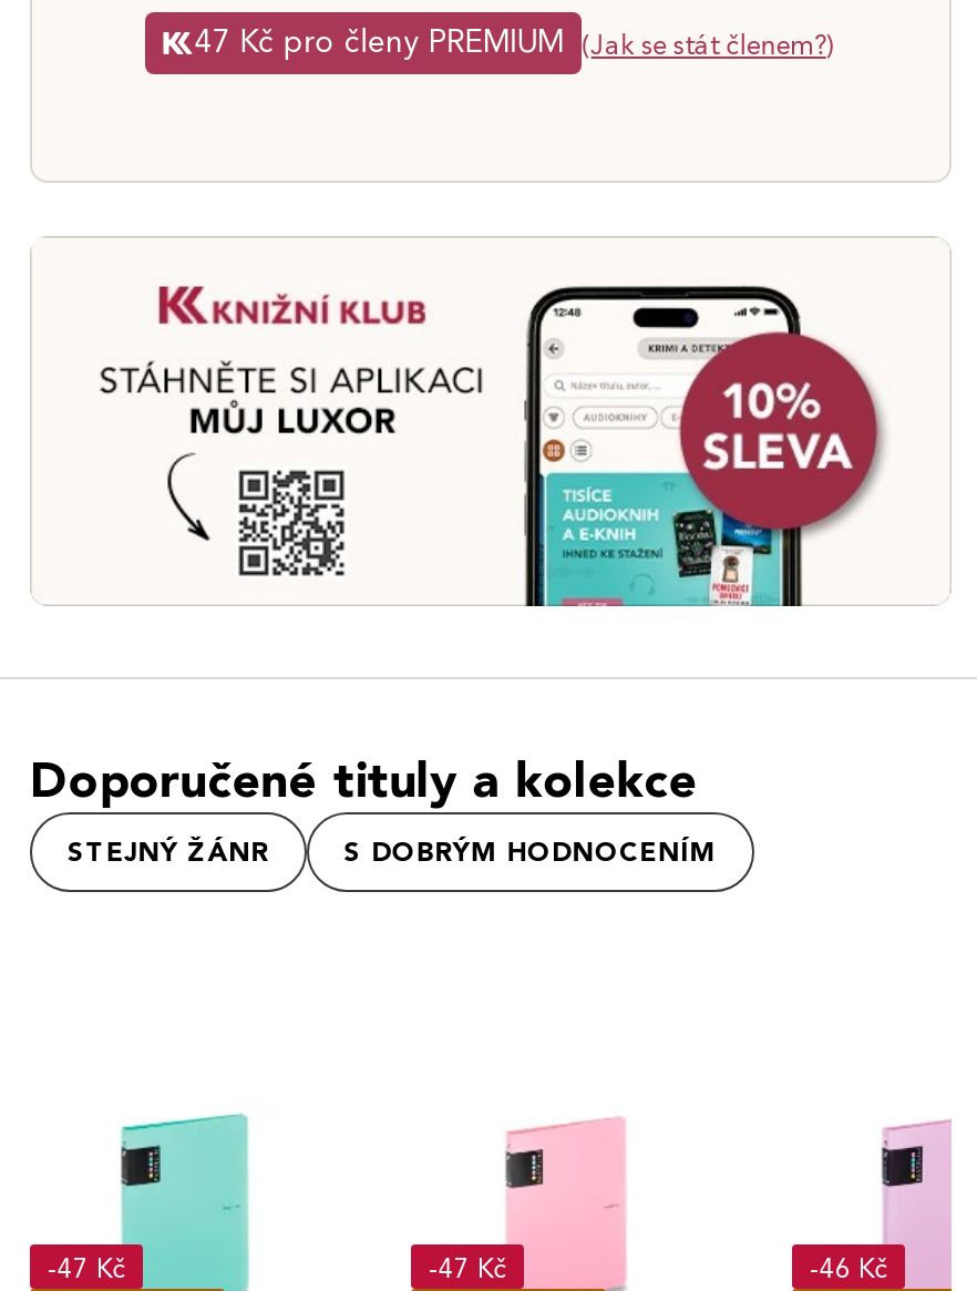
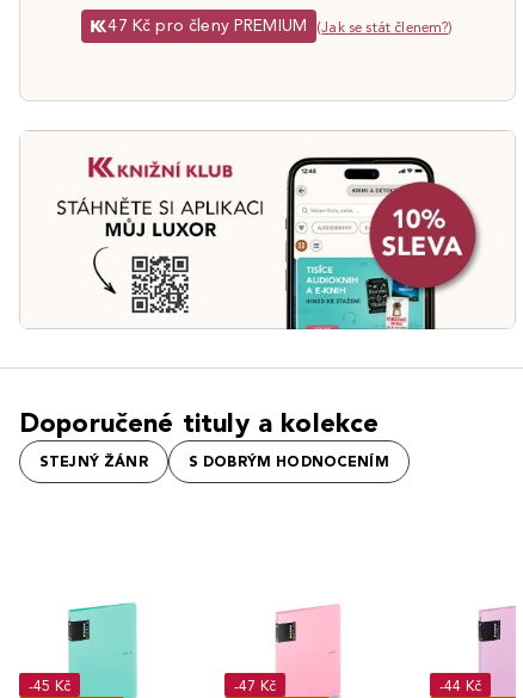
[48,1250,126,1283] -47 Kč -> [29,676,71,694] -45 Kč
[810,1250,888,1283] -46 Kč -> [439,676,482,694] -44 Kč

